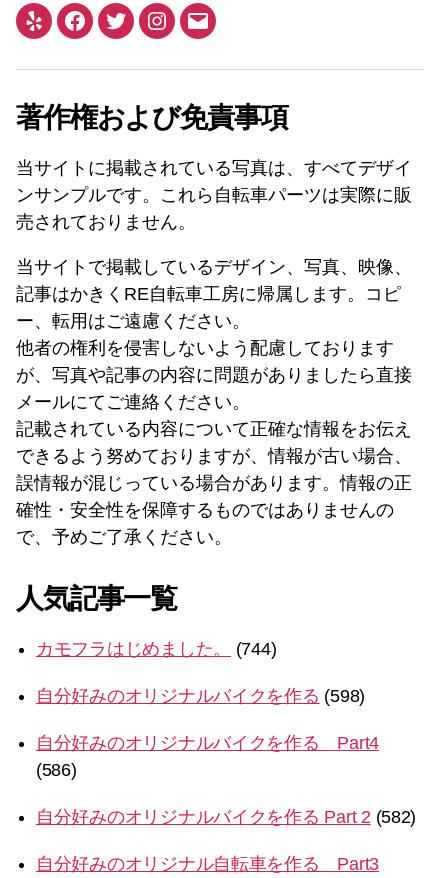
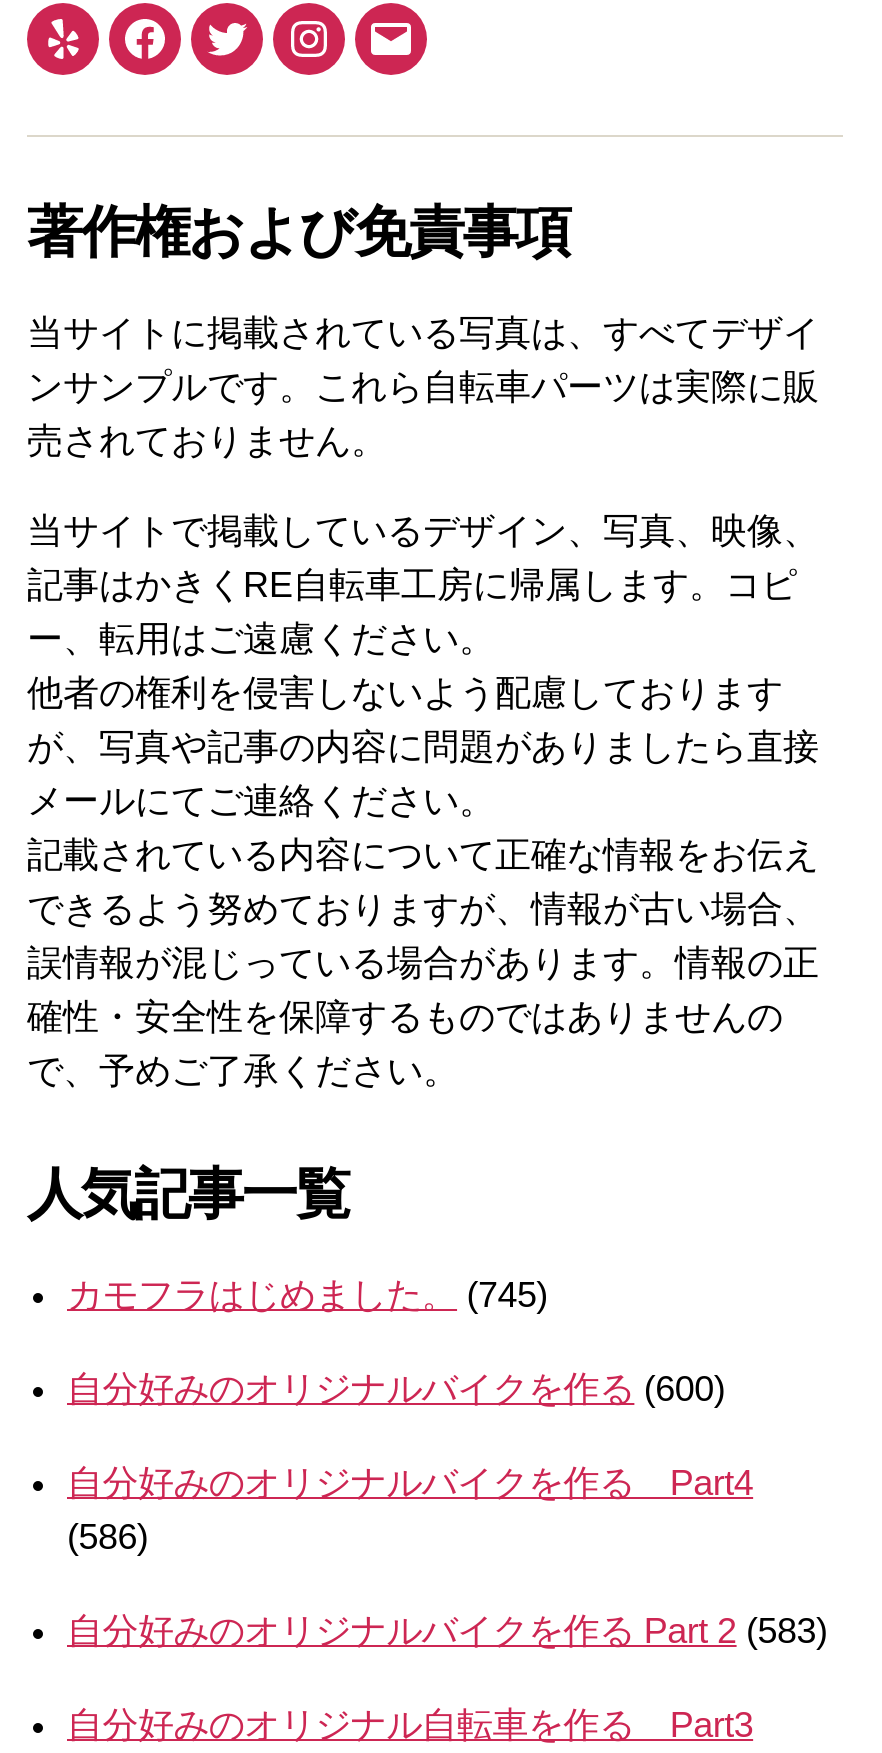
[36,639,276,659] カモフラはじめました。(744) -> [67,1275,548,1315] カモフラはじめました。(745)
[36,686,365,706] 自分好みのオリジナルバイクを作る(598) -> [67,1369,725,1409] 自分好みのオリジナルバイクを作る(600)
[36,807,416,827] 自分好みのオリジナルバイクを作る Part 2 (582) -> [67,1611,827,1651] 自分好みのオリジナルバイクを作る Part 2 (583)

